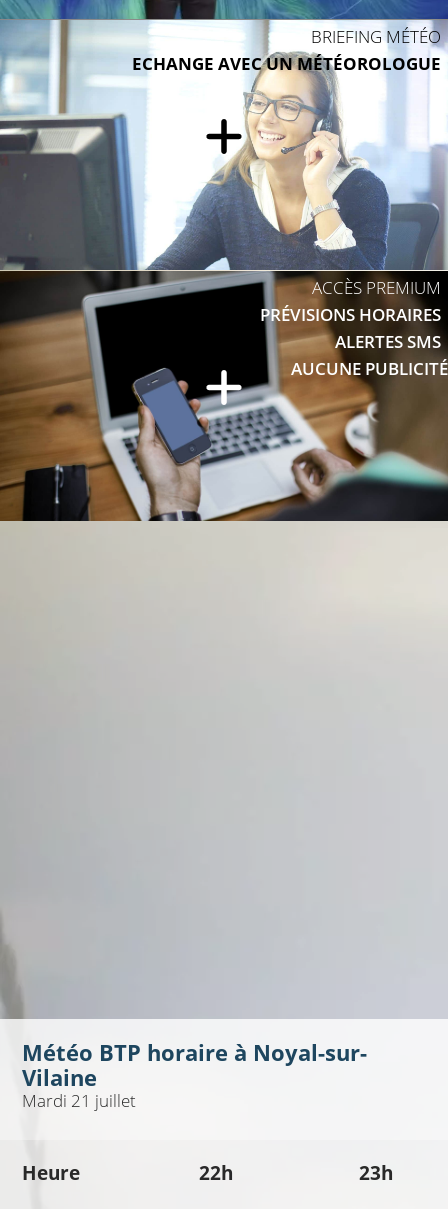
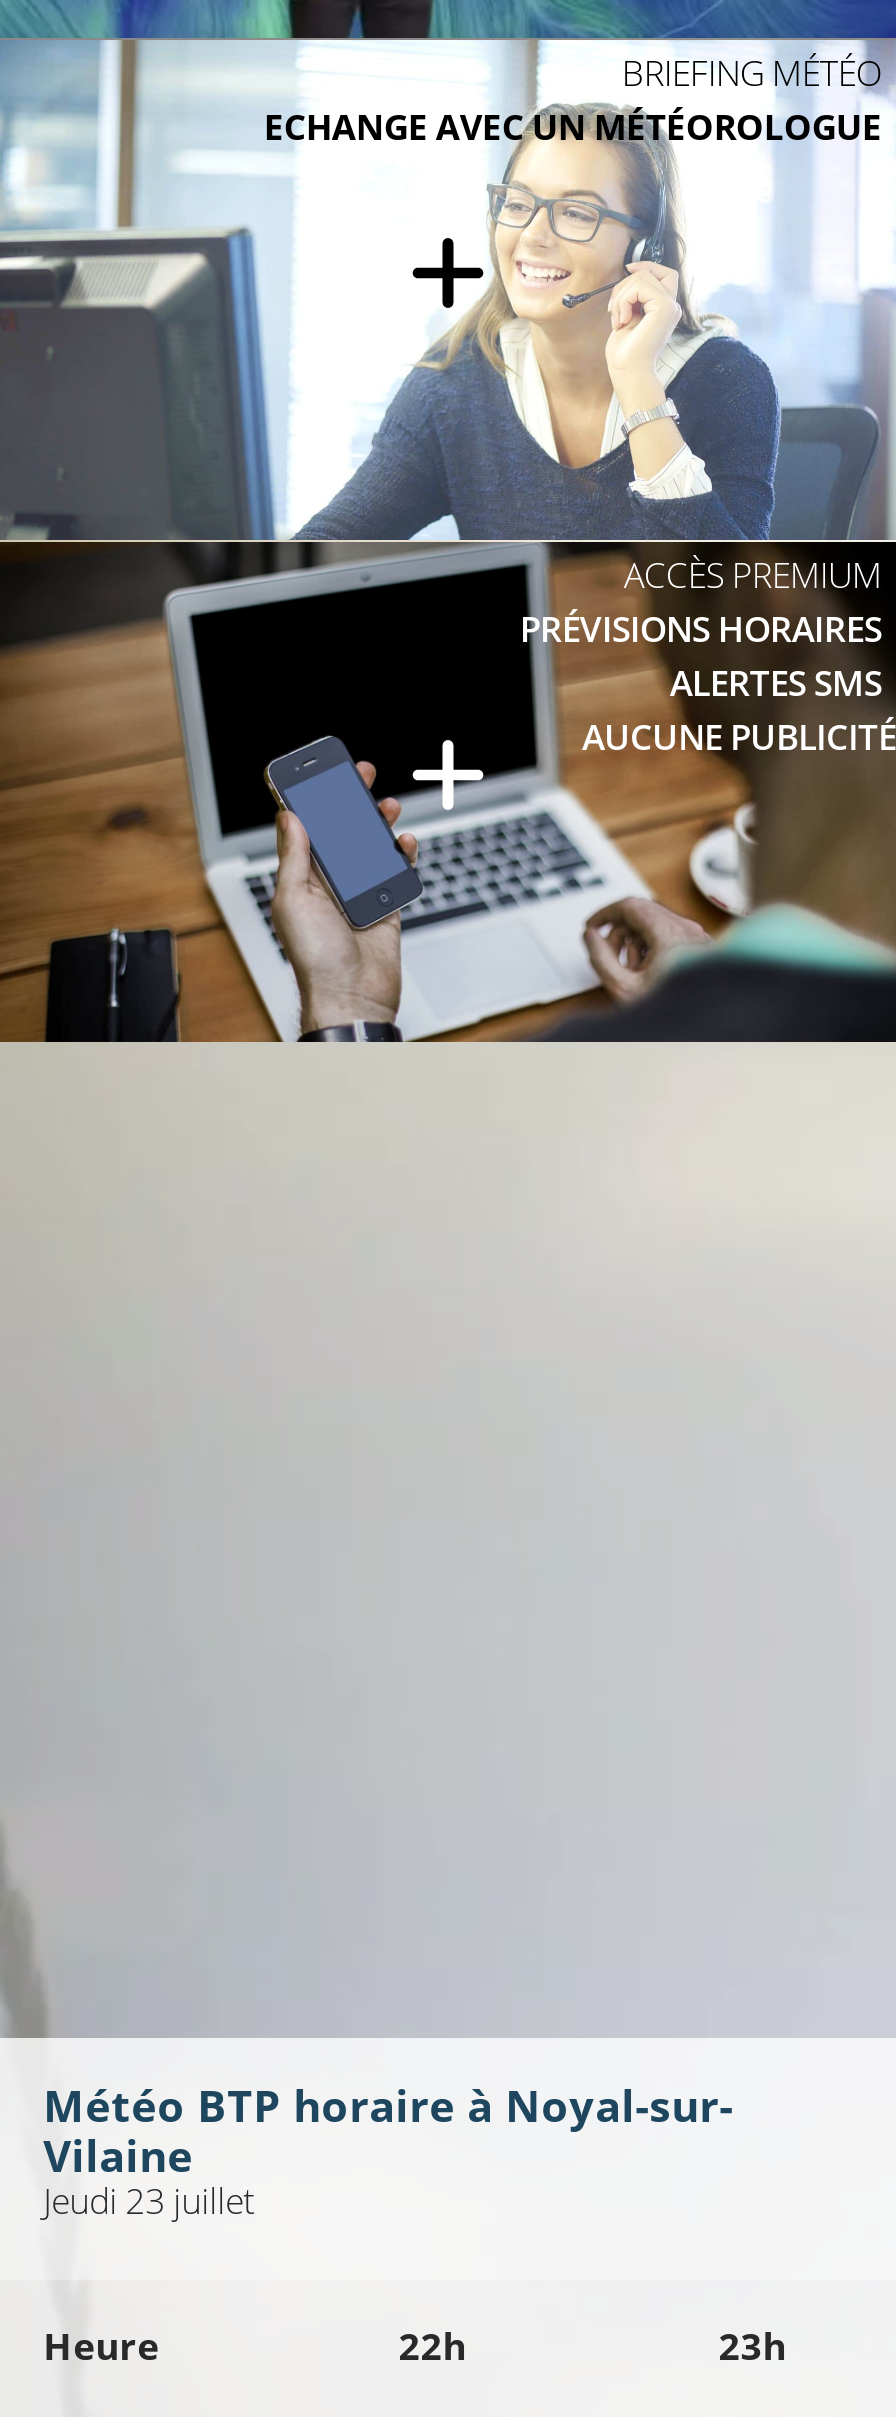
[22,1089,136,1112] Mardi 21 juillet -> [43,2179,255,2225] Jeudi 23 juillet

